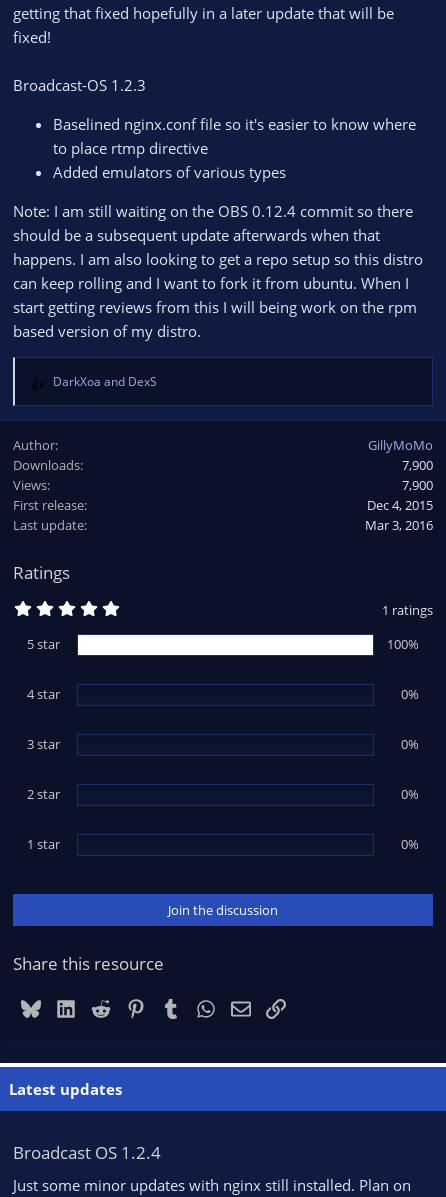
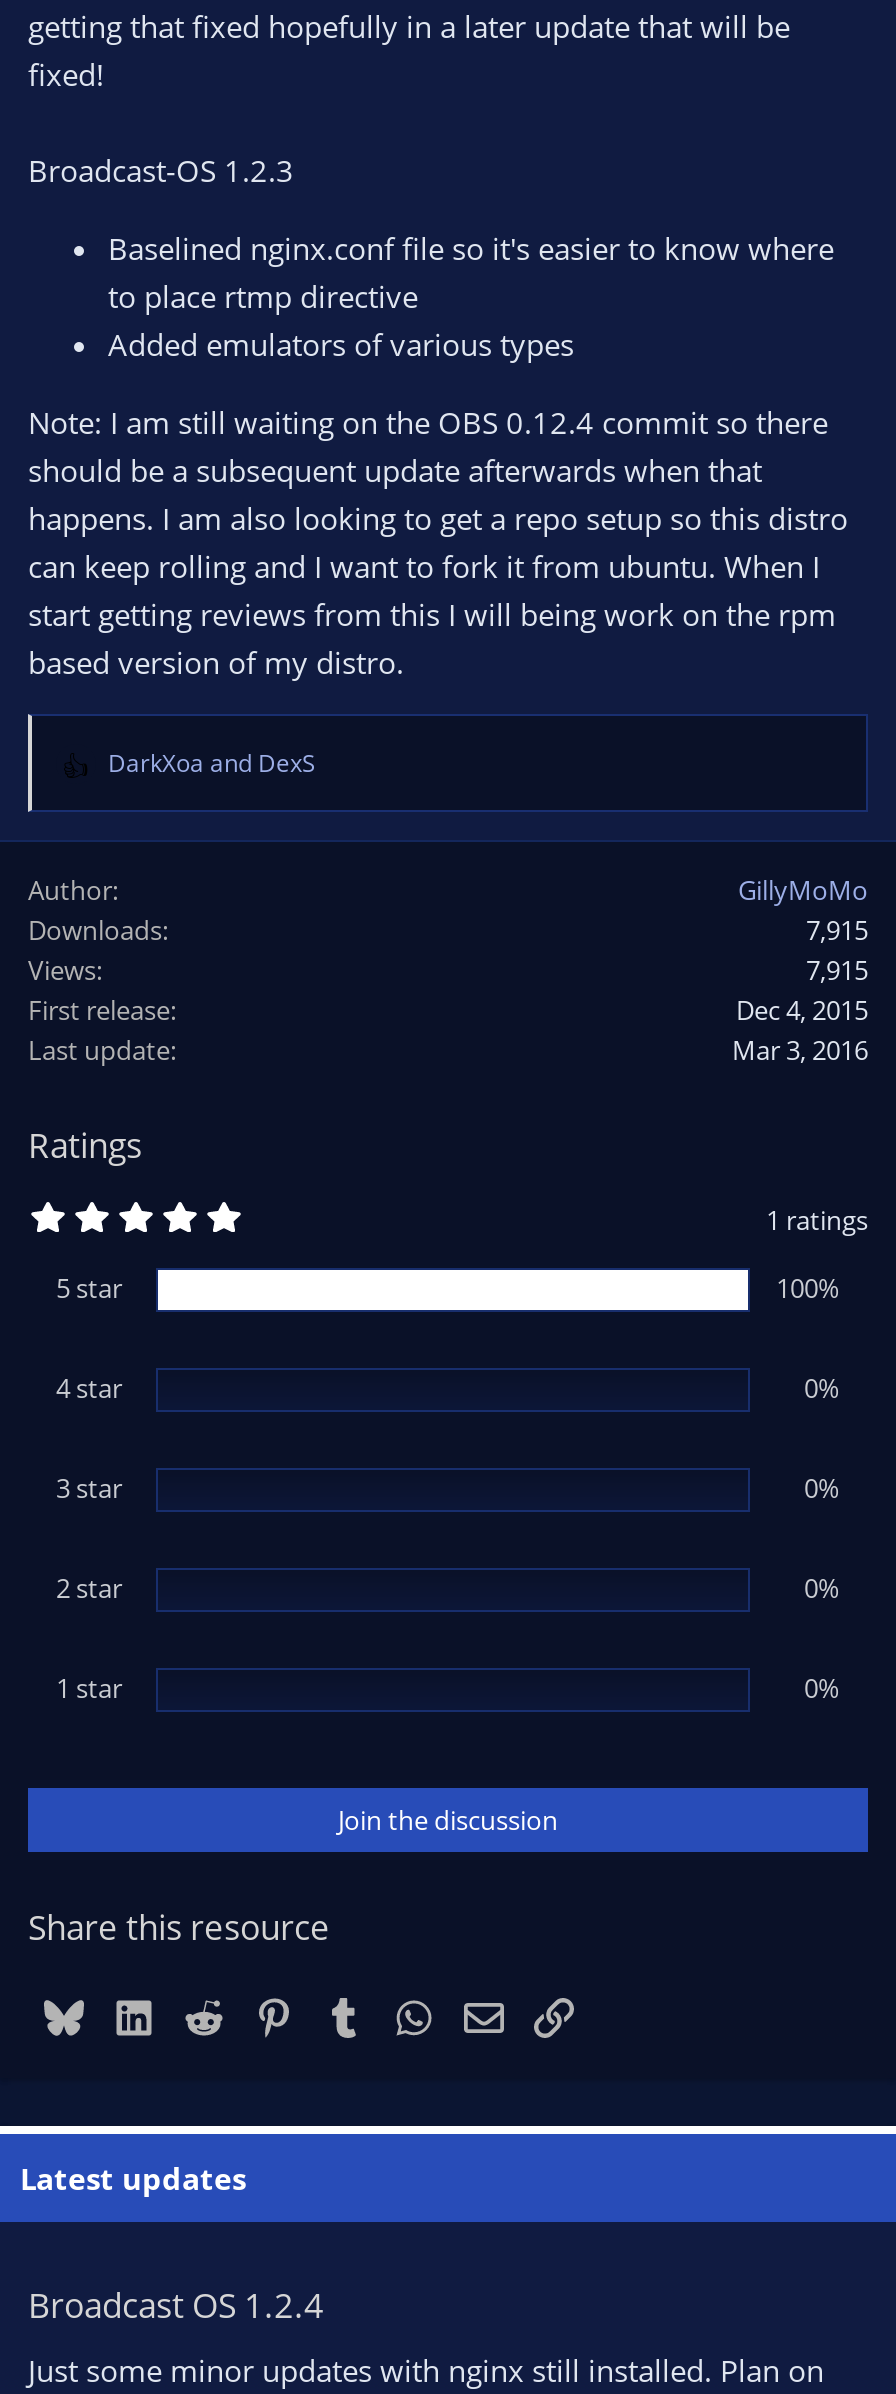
[402,456,433,474] 7,900 -> [806,913,868,949] 7,915
[402,476,433,494] 7,900 -> [806,953,868,989] 7,915

